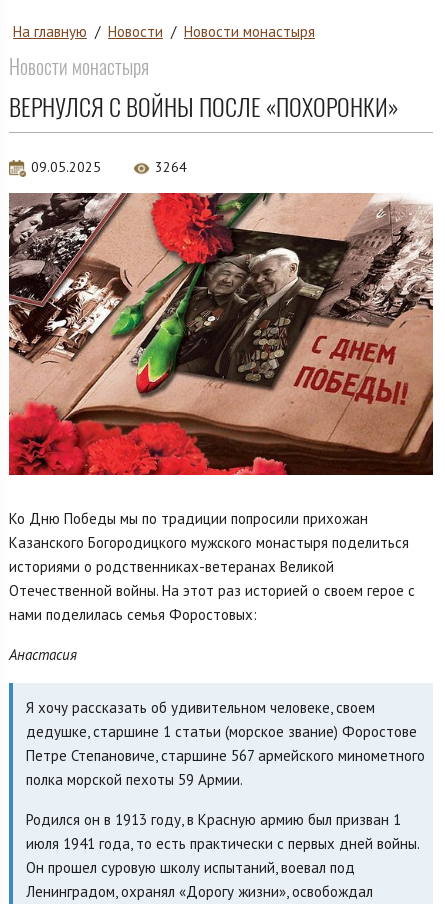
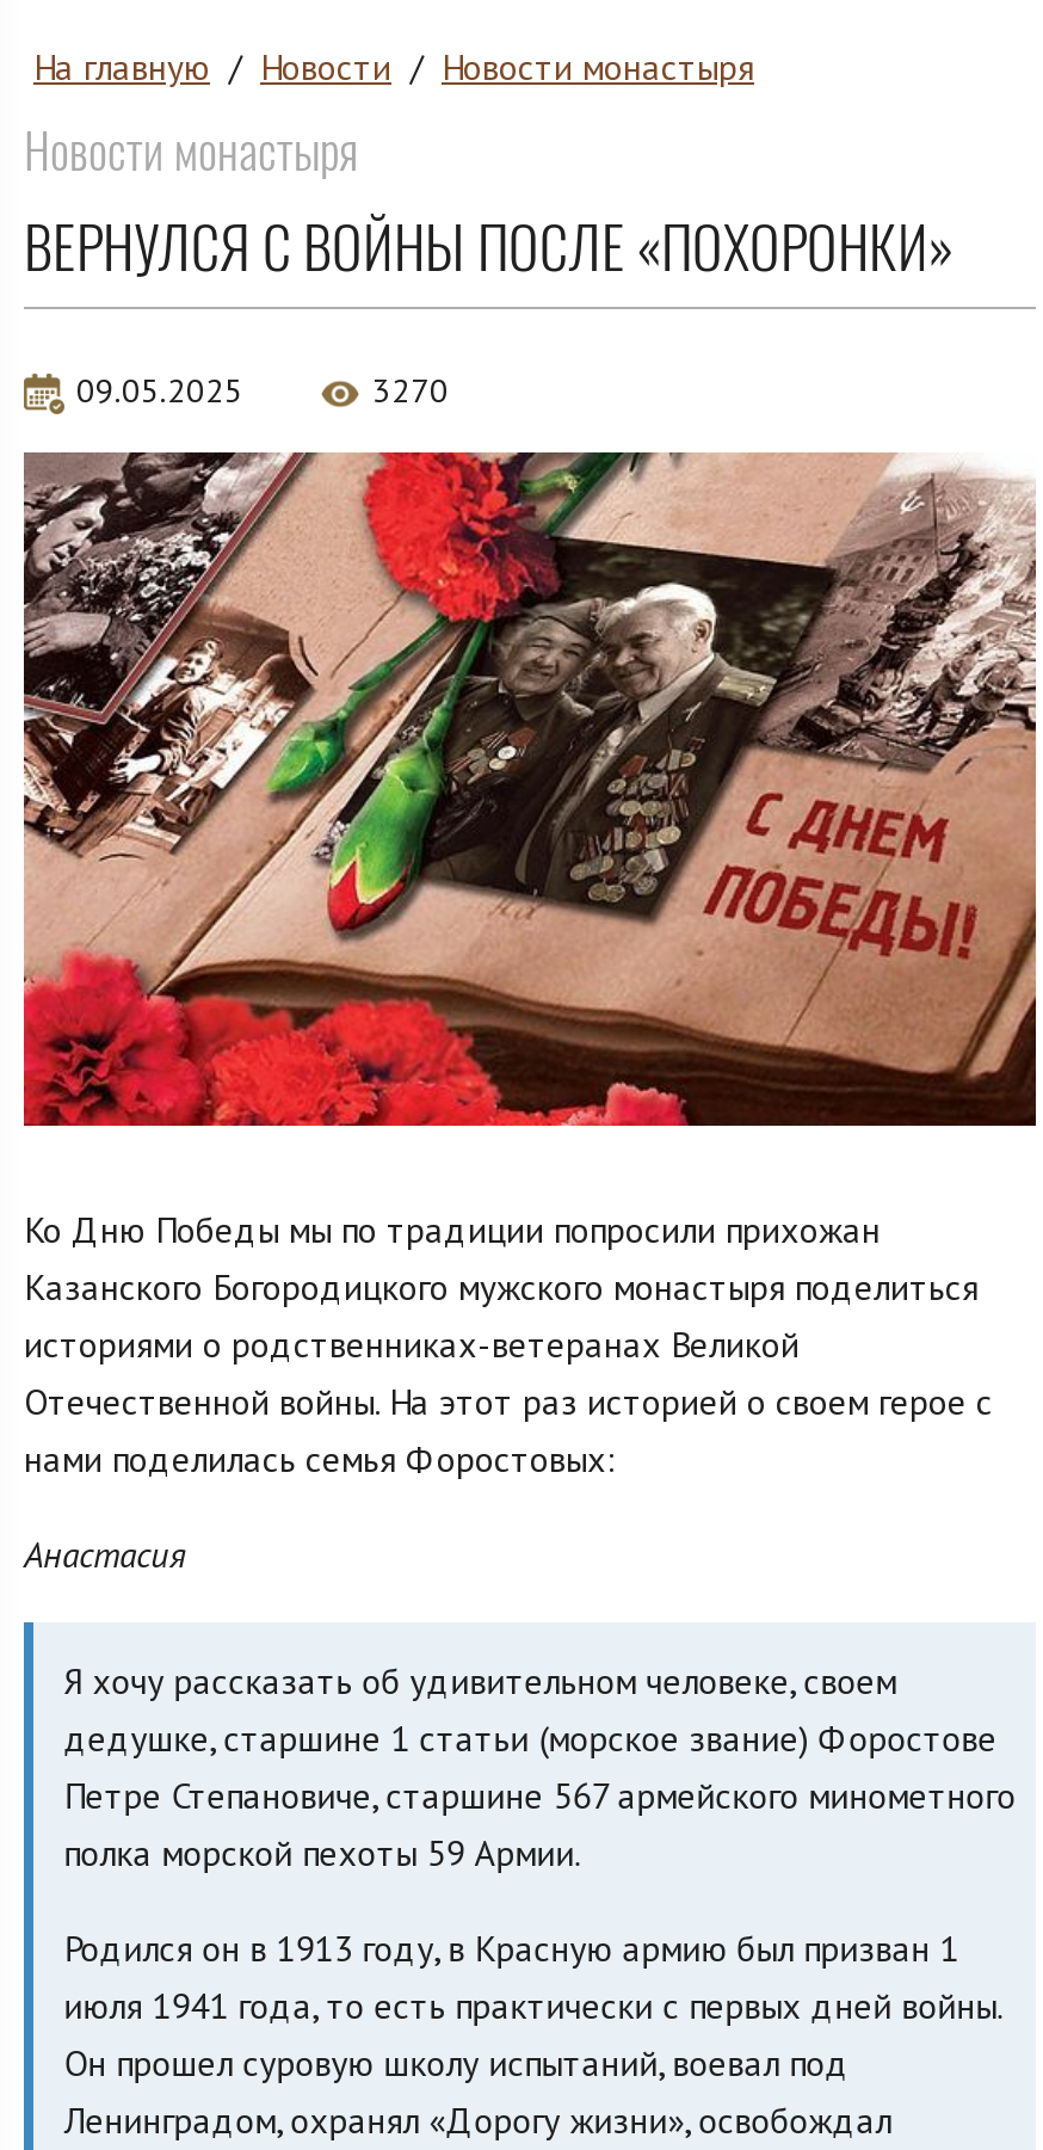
[155,158,187,176] 3264 -> [372,369,449,412] 3270

